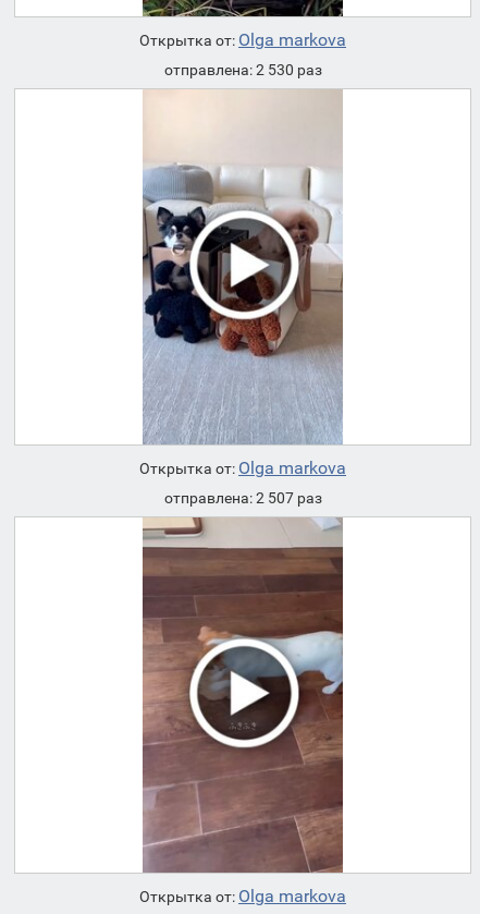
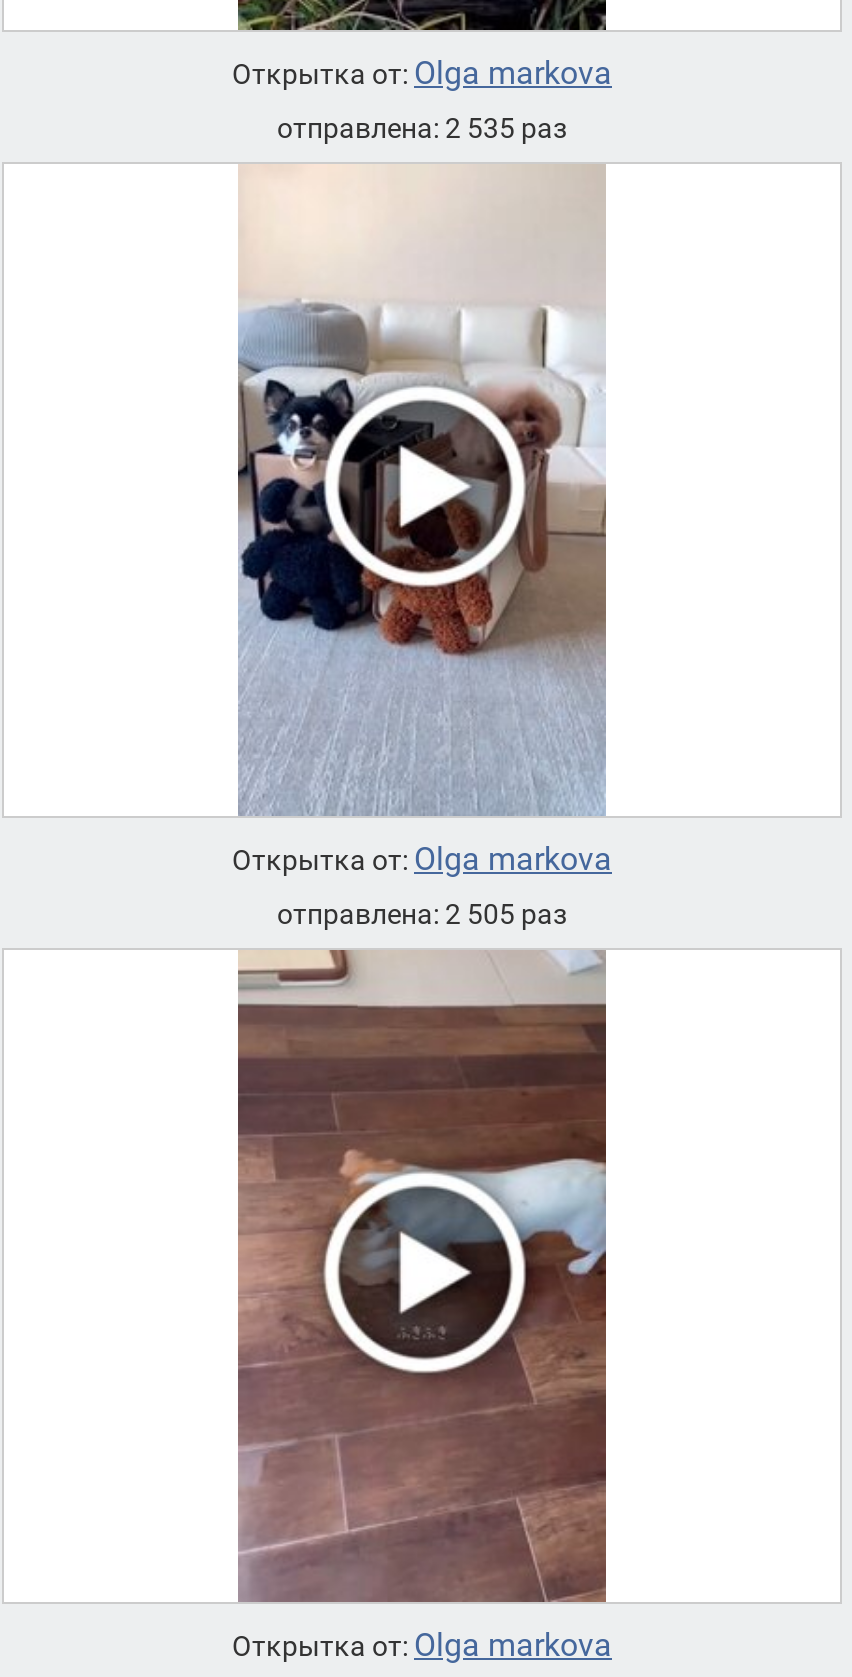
[164,61,322,78] отправлена: 2 530 раз -> [277,111,567,143] отправлена: 2 535 раз
[164,489,322,506] отправлена: 2 507 раз -> [277,898,567,930] отправлена: 2 505 раз

